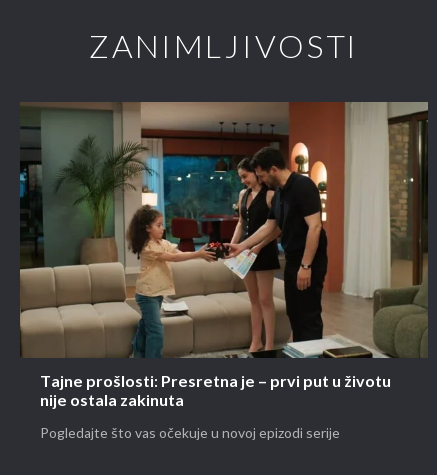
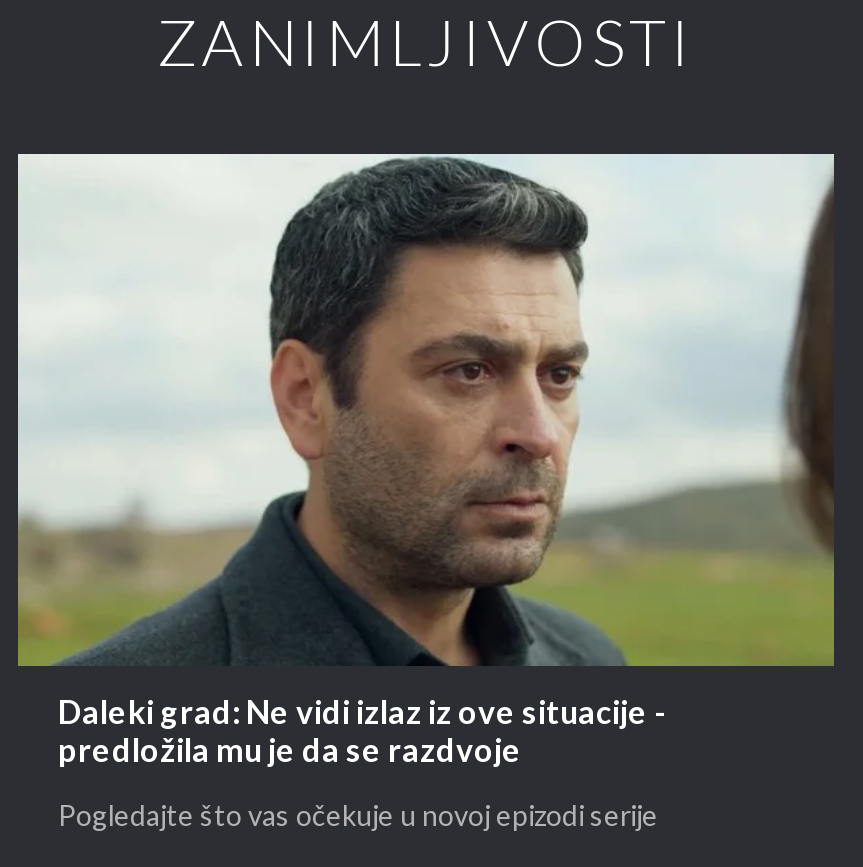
[19,102,428,411] [image] | Tajne prošlosti: Presretna je – prvi put u životu | nije ostala zakinuta -> [16,152,836,772] [image] | Daleki grad: Ne vidi izlaz iz ove situacije - | predložila mu je da se razdvoje

